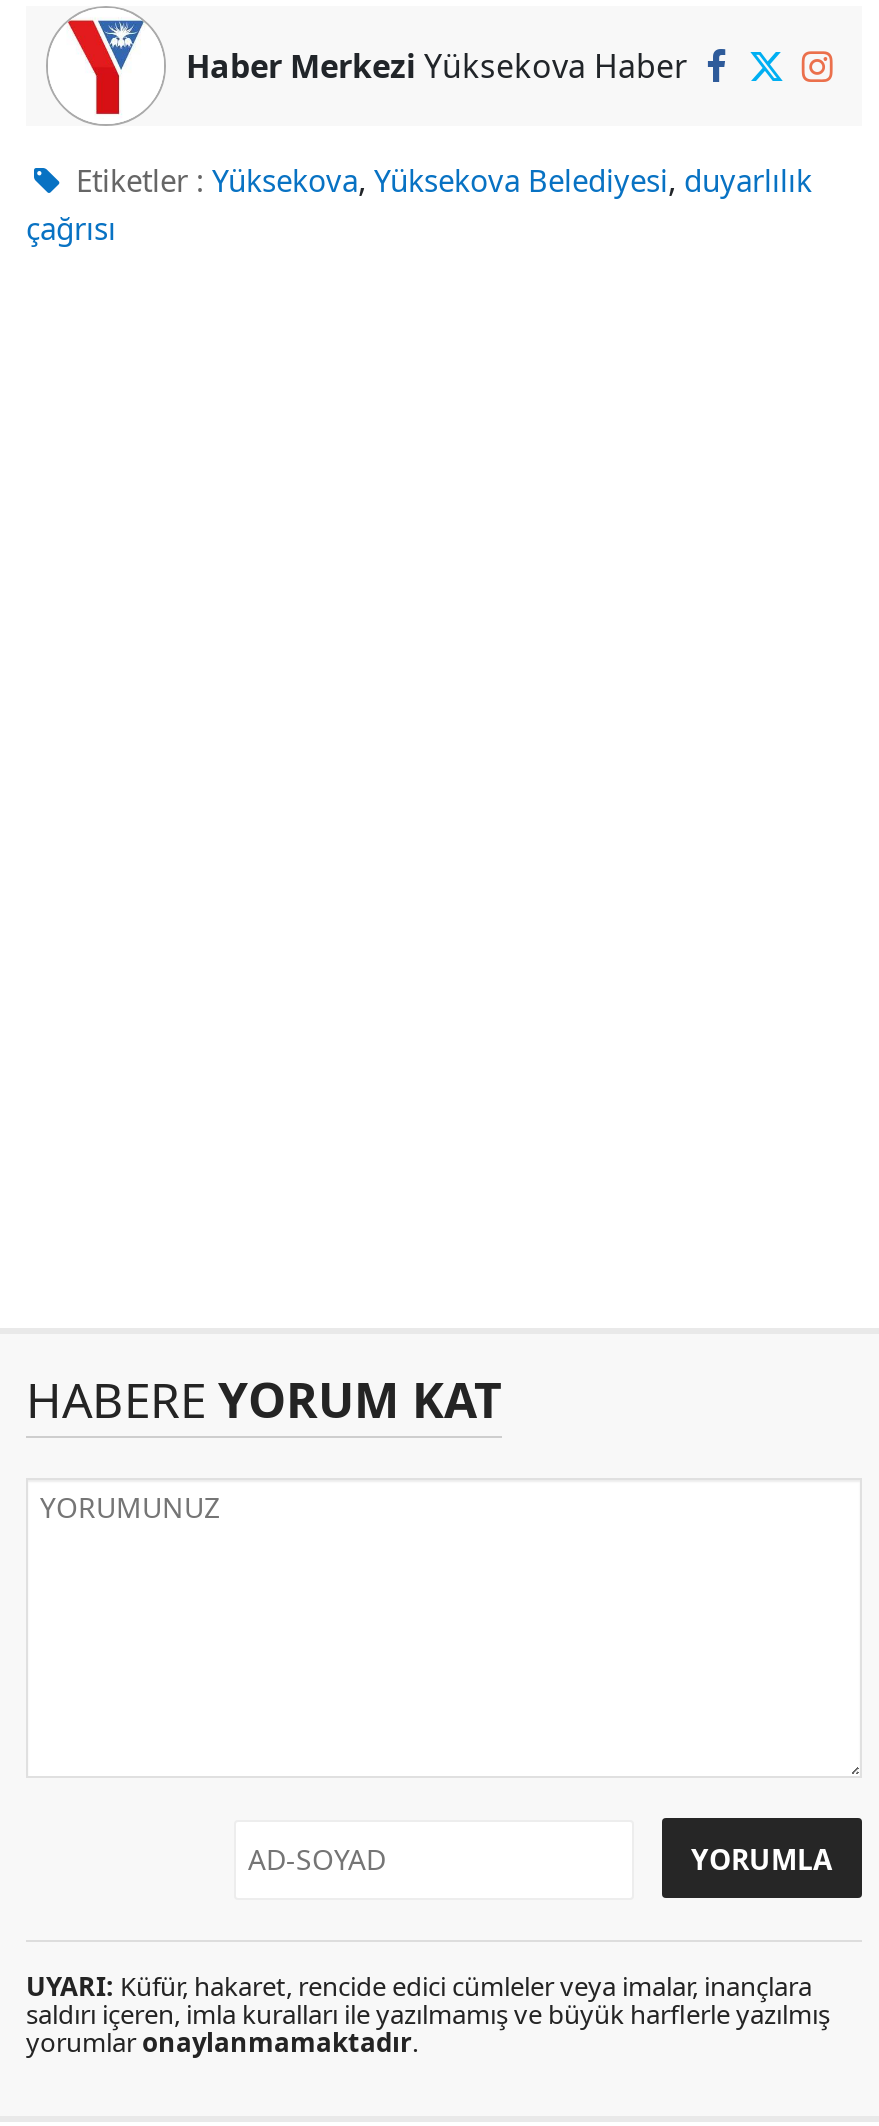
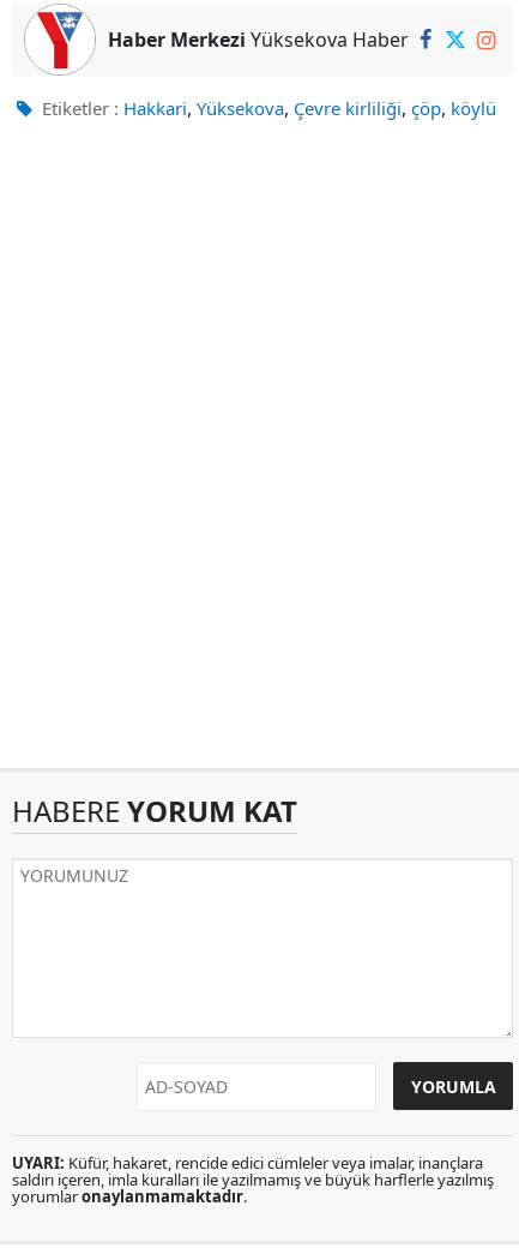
[26,159,812,249] Etiketler : Yüksekova, Yüksekova Belediyesi, duyarlılık | çağrısı -> [37,95,496,121] Etiketler : Hakkari, Yüksekova, Çevre kirliliği, çöp, köylü

